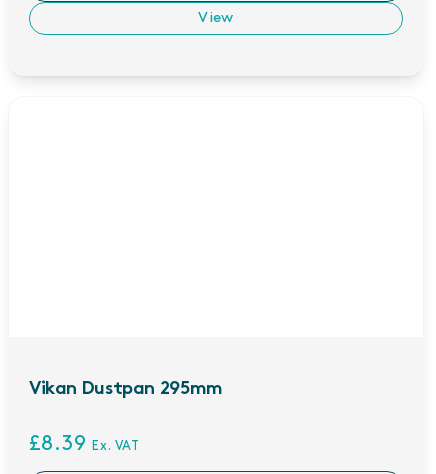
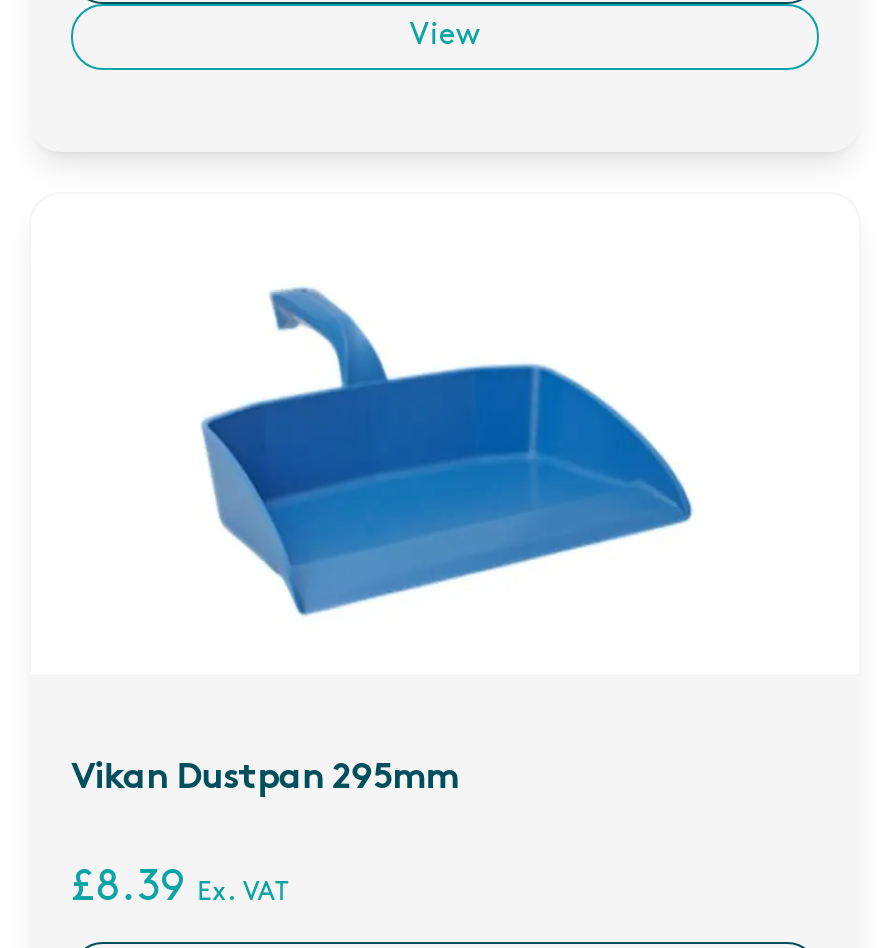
none -> [201,286,693,616] [image]

